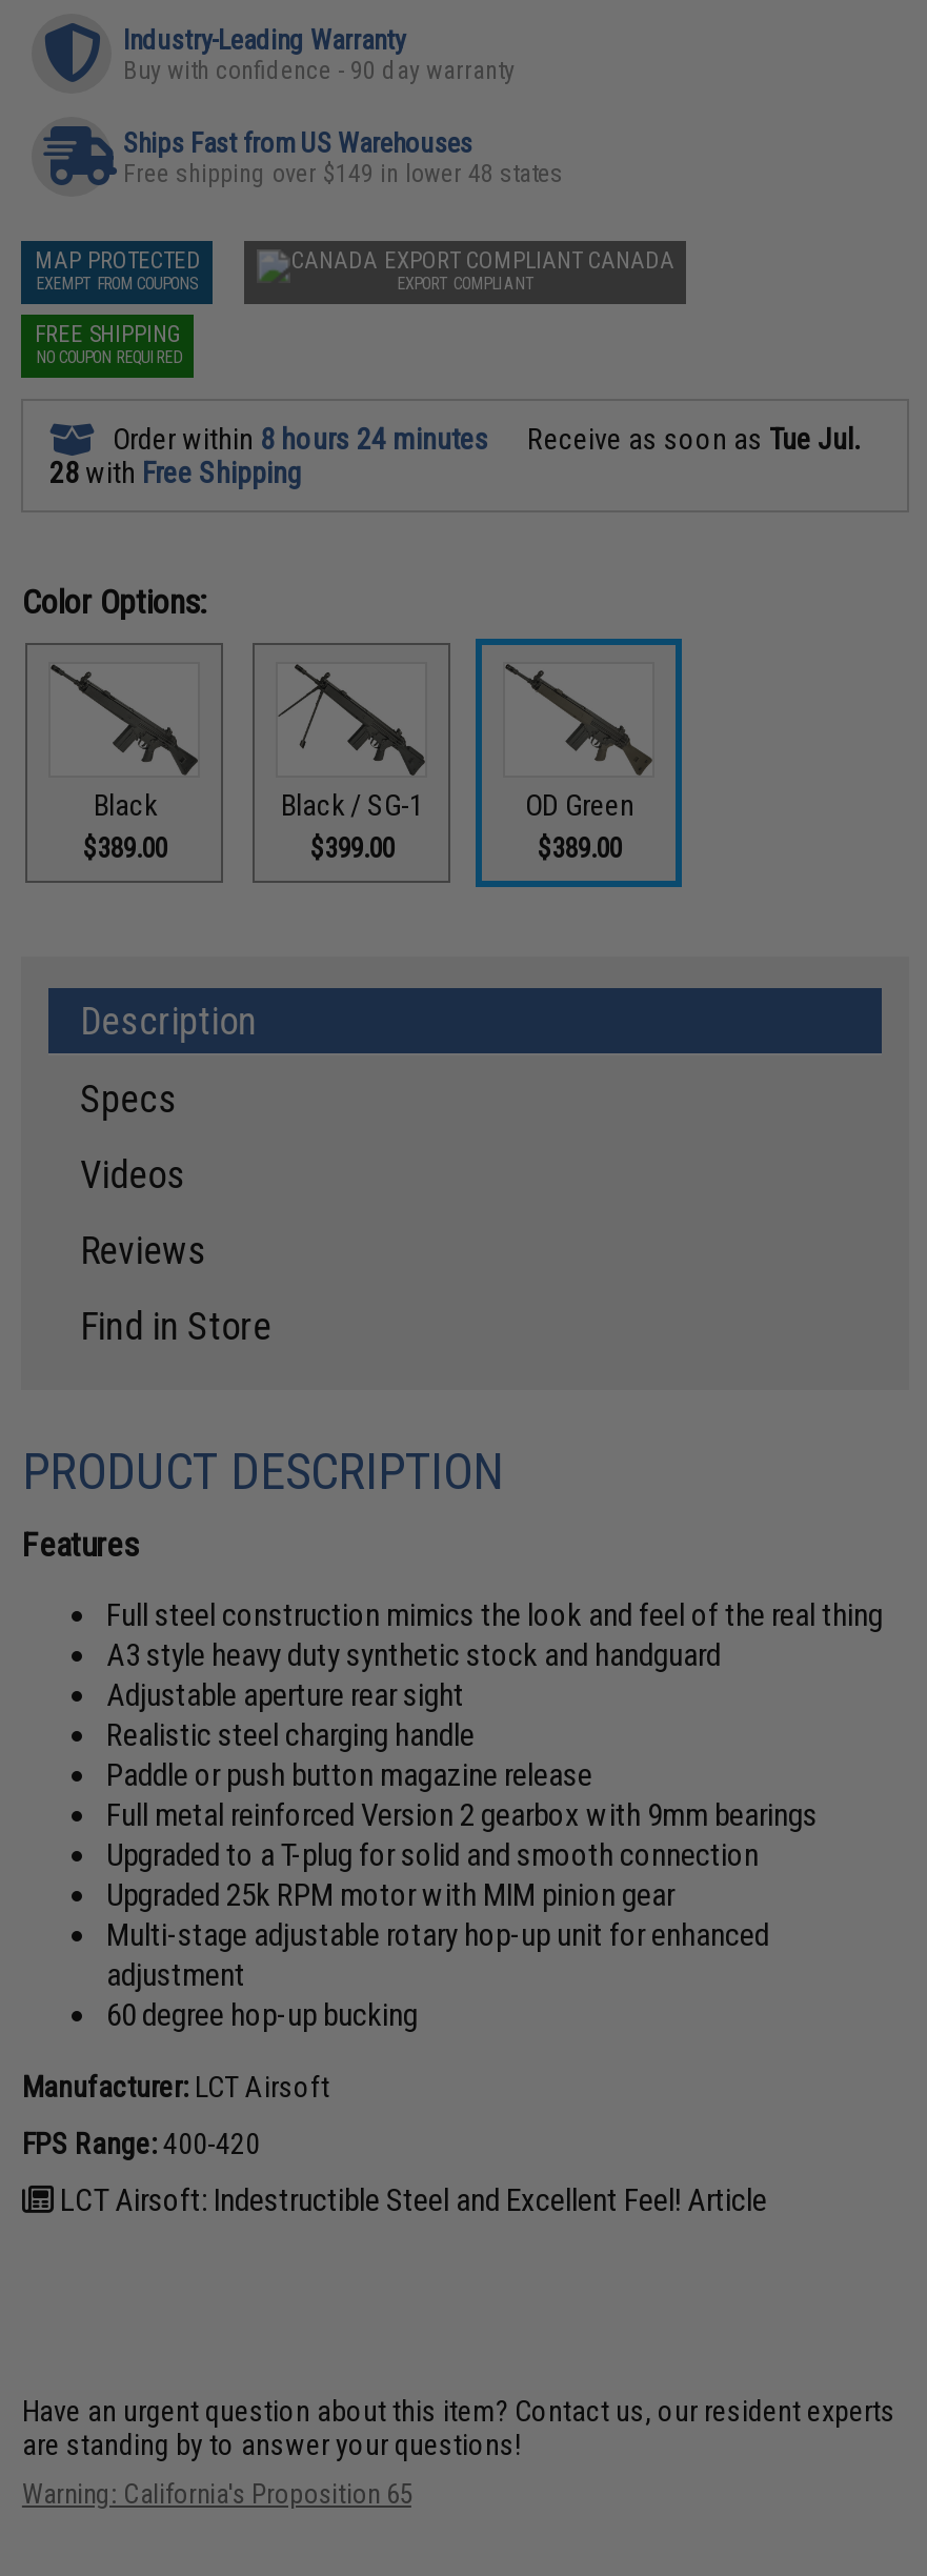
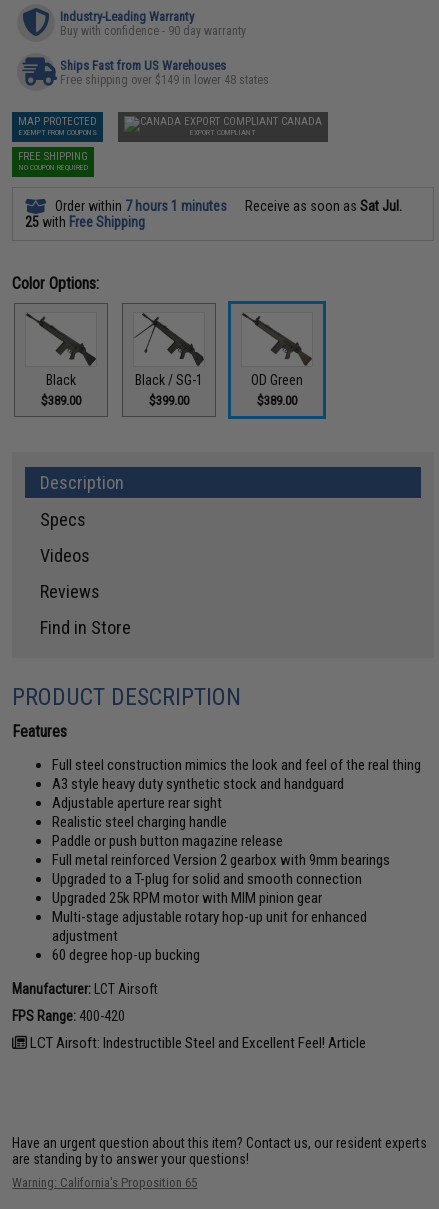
[106,422,489,456] Order within 8 hours 24 minutes -> [52,198,227,214] Order within 7 hours 1 minutes
[521,422,859,456] Receive as soon as Tue Jul. -> [242,198,402,214] Receive as soon as Sat Jul.
[49,456,302,490] 28 with Free Shipping -> [25,214,145,230] 25 with Free Shipping

